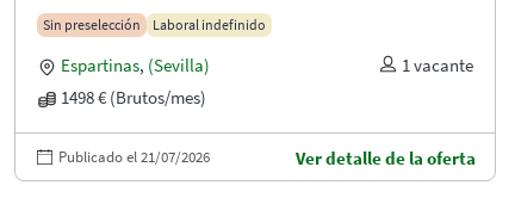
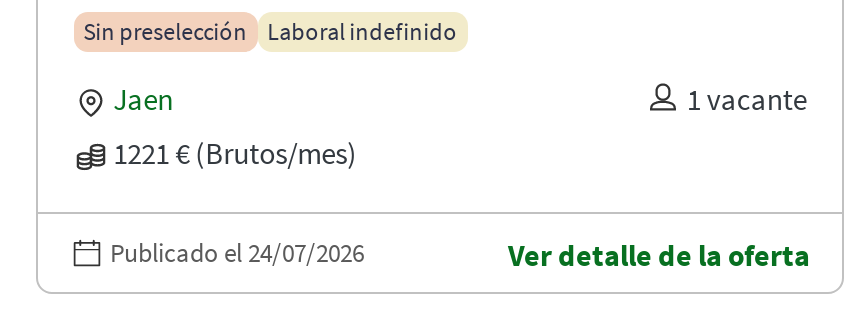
[60,54,209,77] Espartinas, (Sevilla) -> [113,79,173,117] Jaen
[60,86,206,109] 1498 € (Brutos/mes) -> [113,133,357,171] 1221 € (Brutos/mes)
[58,147,210,167] Publicado el 21/07/2026 -> [110,235,364,269] Publicado el 24/07/2026

